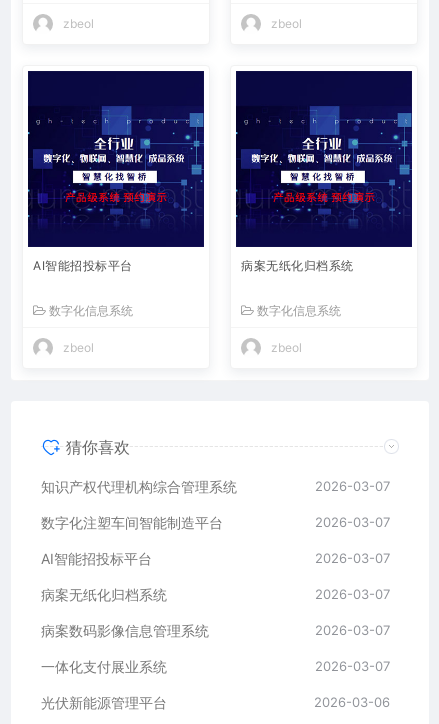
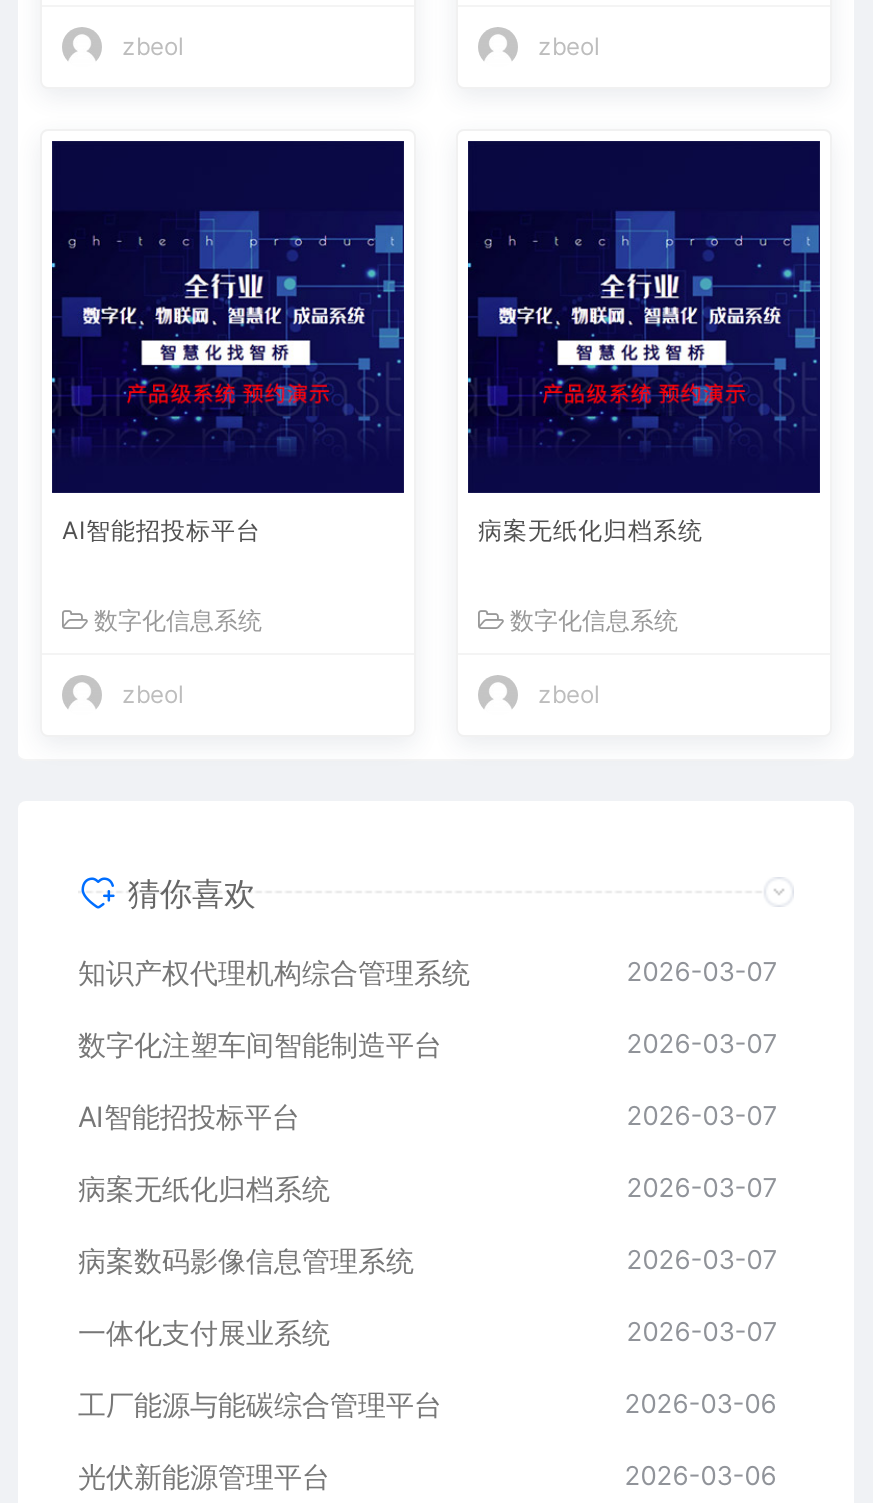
none -> [78,1387,776,1421] 工厂能源与能碳综合管理平台 | 2026-03-06

